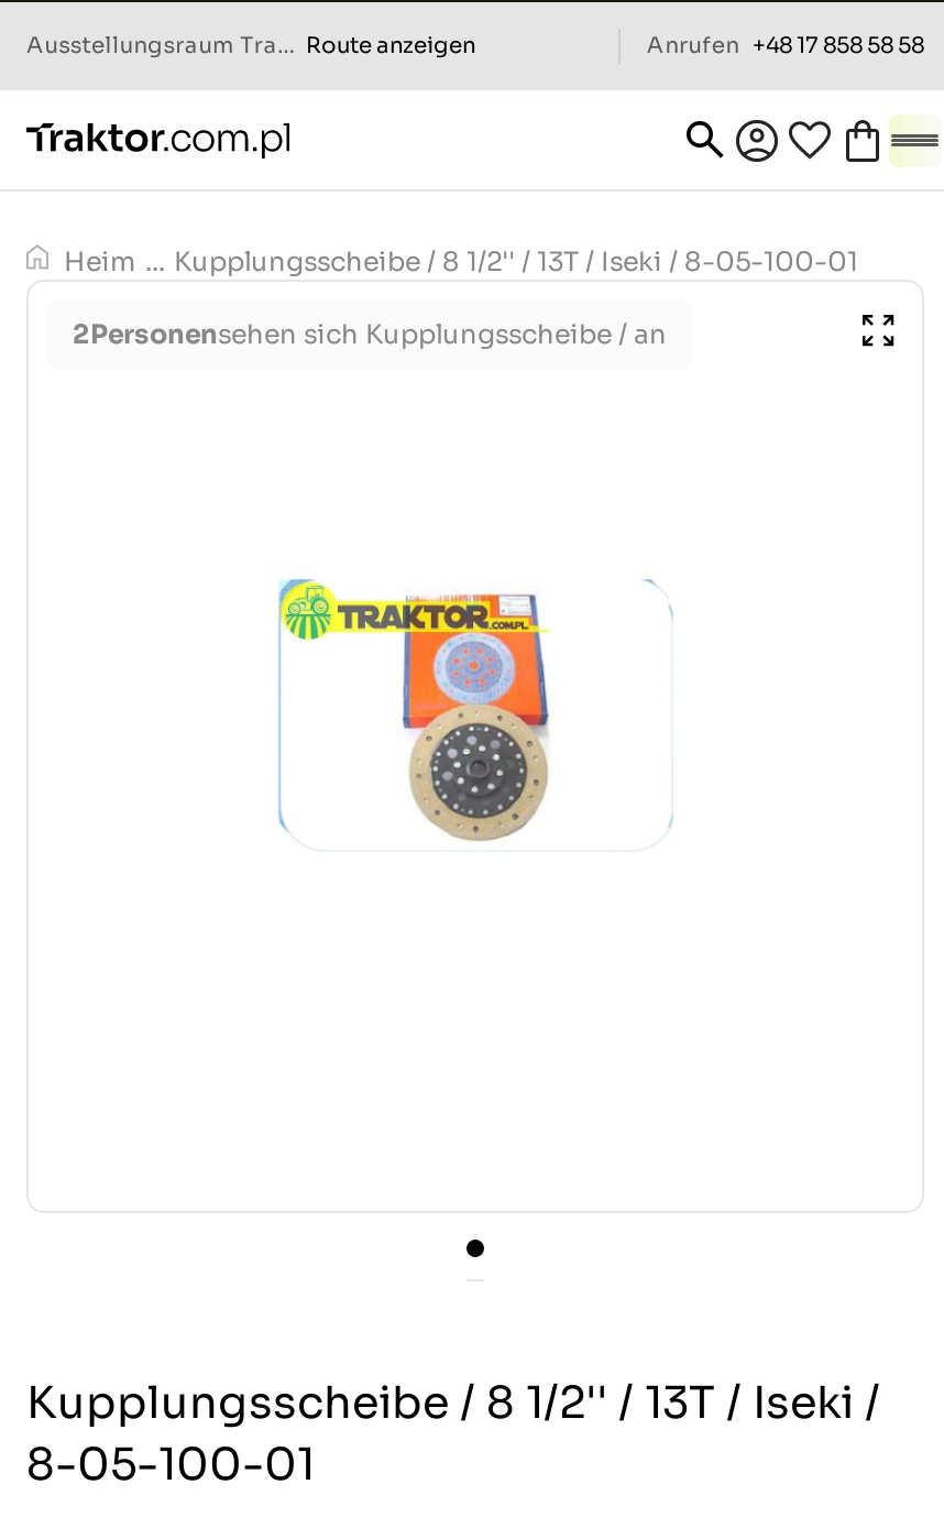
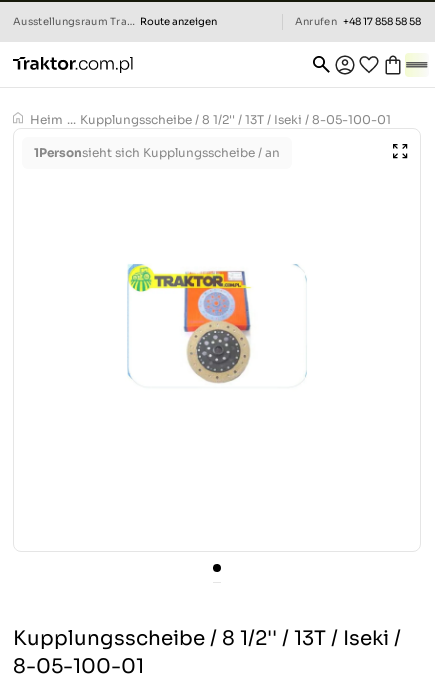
[73,317,667,350] 2Personensehen sich Kupplungsscheibe / an -> [34,145,280,160] 1Personsieht sich Kupplungsscheibe / an

